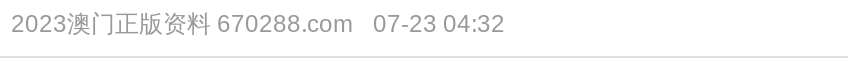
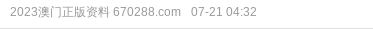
[11,10,505,38] 2023澳门正版资料 670288.com 07-23 04:32 -> [10,5,257,19] 2023澳门正版资料 670288.com 07-21 04:32

